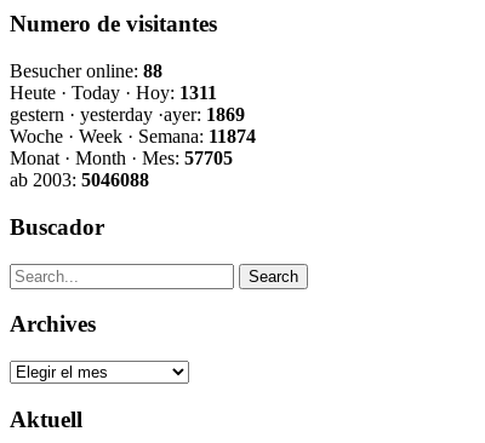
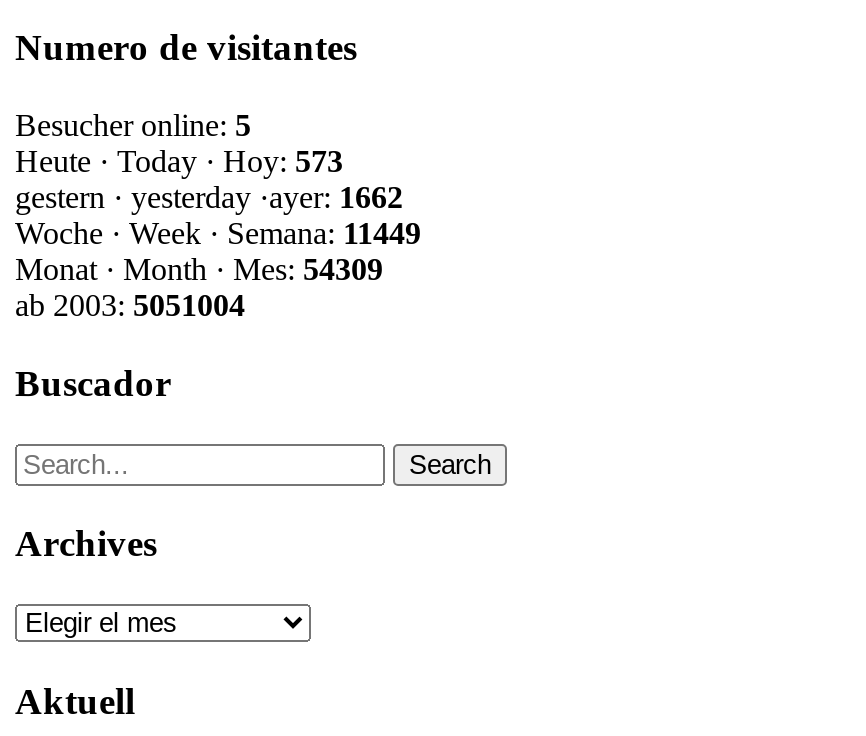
[10,61,162,81] Besucher online: 88 -> [15,108,251,142] Besucher online: 5
[10,83,217,103] Heute · Today · Hoy: 1311 -> [15,144,343,178] Heute · Today · Hoy: 573
[10,104,245,125] gestern · yesterday ·ayer: 1869 -> [15,180,403,214] gestern · yesterday ·ayer: 1662
[10,126,256,147] Woche · Week · Semana: 11874 -> [15,216,421,250] Woche · Week · Semana: 11449
[10,148,233,168] Monat · Month · Mes: 57705 -> [15,252,383,286] Monat · Month · Mes: 54309
[10,170,149,190] ab 2003: 5046088 -> [15,288,245,322] ab 2003: 5051004

